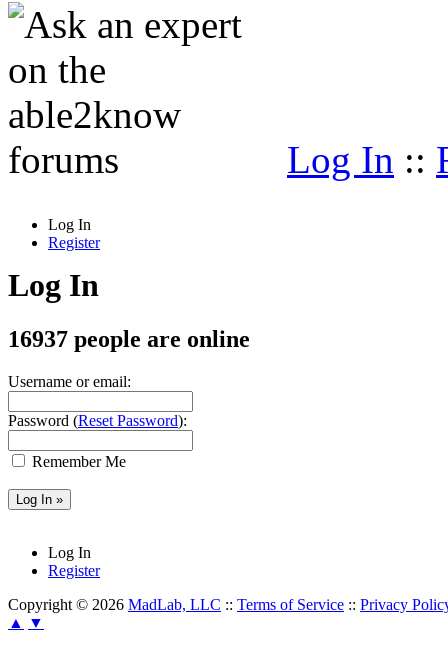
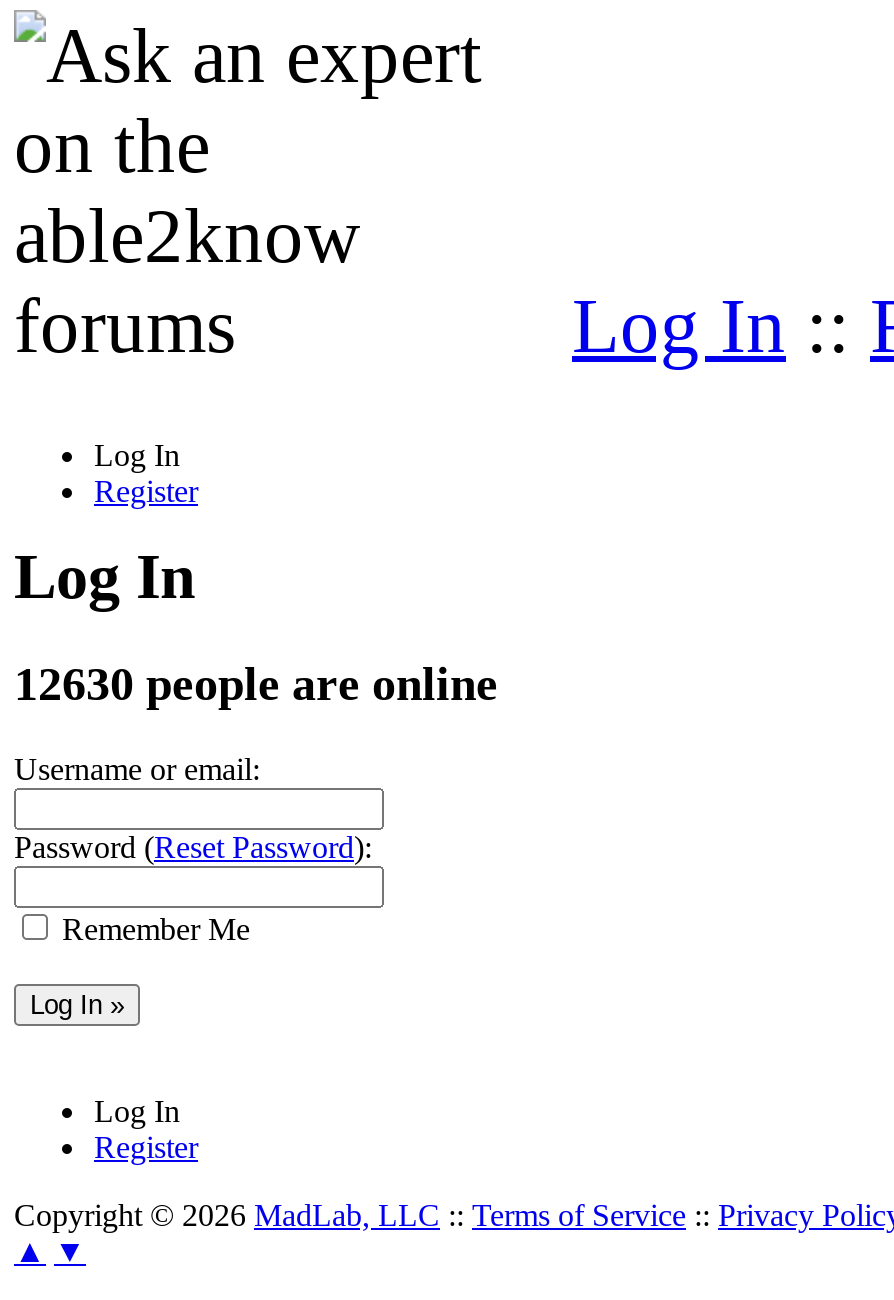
[8,326,250,352] 16937 people are online -> [14,658,498,710] 12630 people are online

